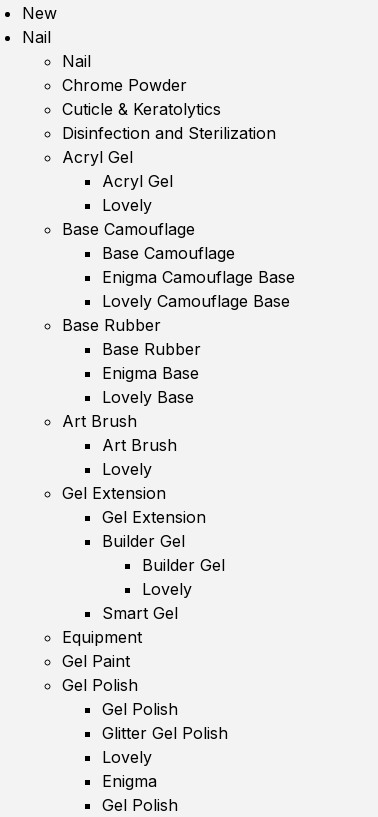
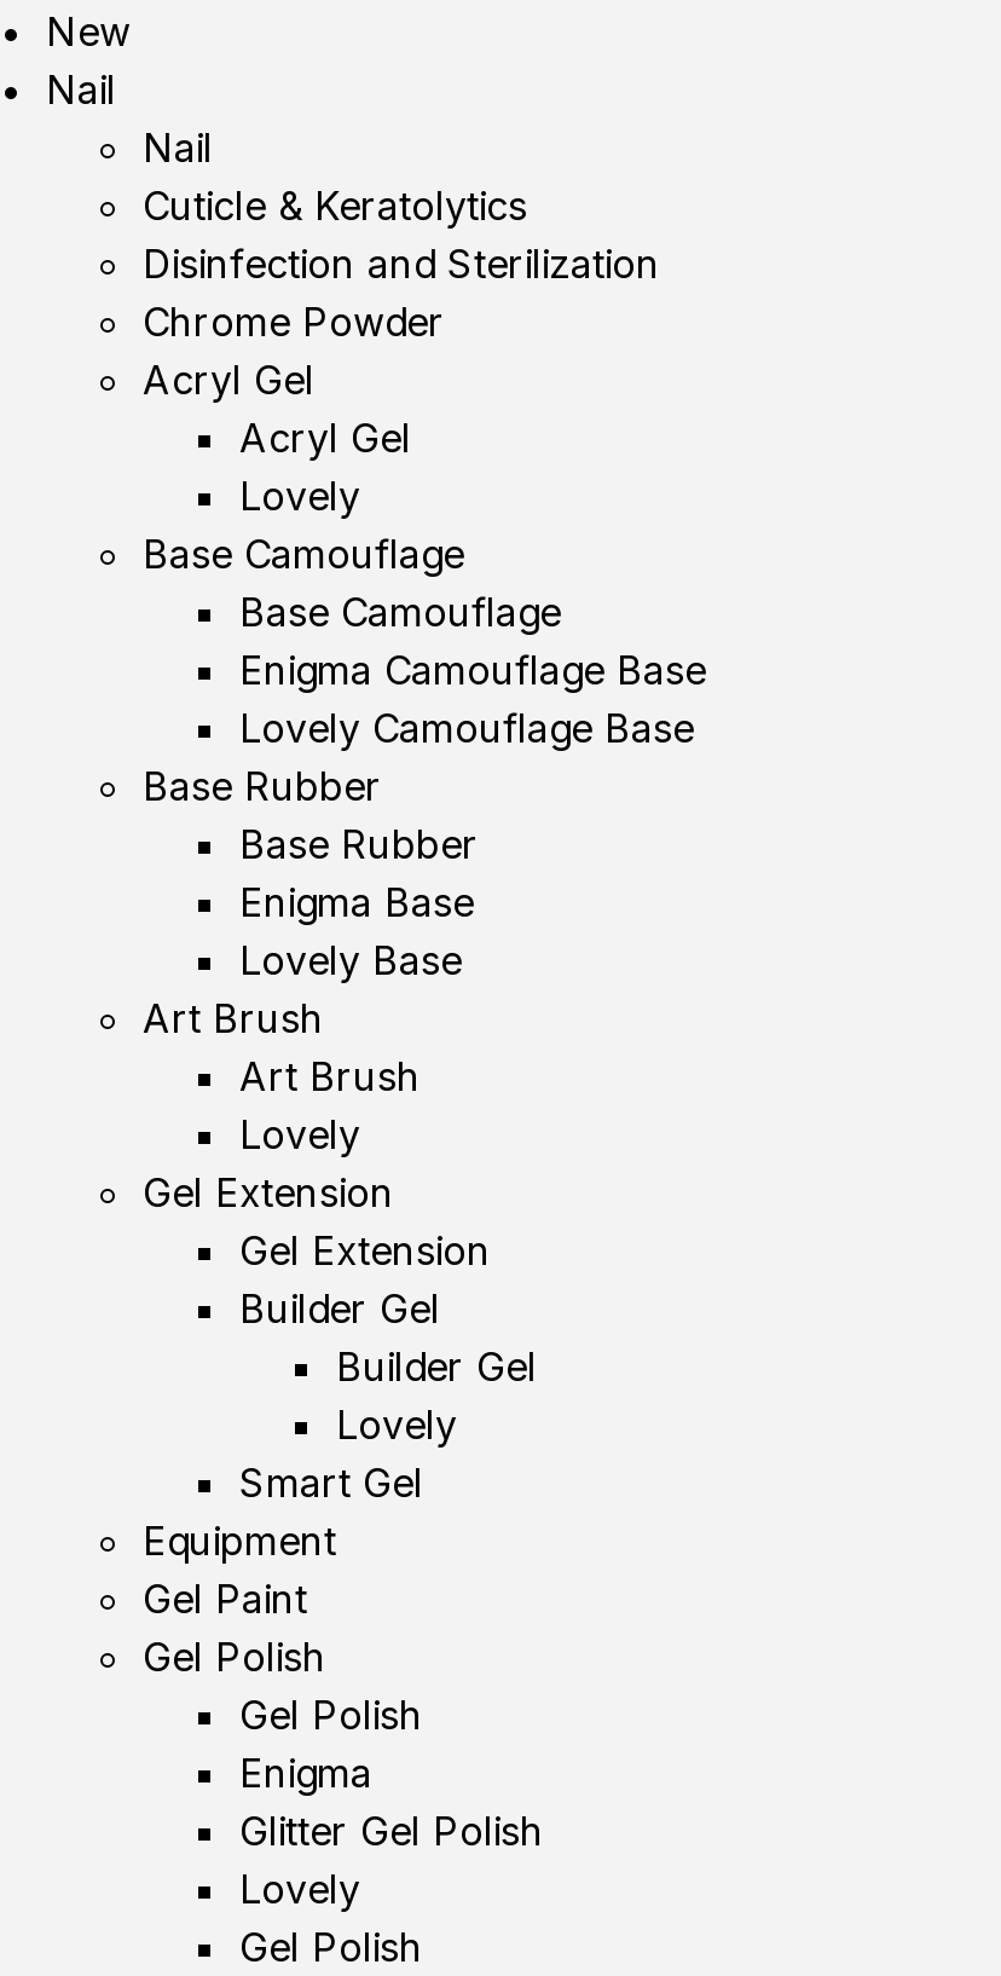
moved [62,75,187,95] -> [143,297,445,346]: Chrome Powder
moved [62,99,276,143] -> [143,181,660,288]: Cuticle & Keratolytics | Disinfection and Sterilization
moved [102,723,228,767] -> [239,1807,544,1913]: Glitter Gel Polish | Lovely
moved [102,771,157,791] -> [239,1749,372,1797]: Enigma

